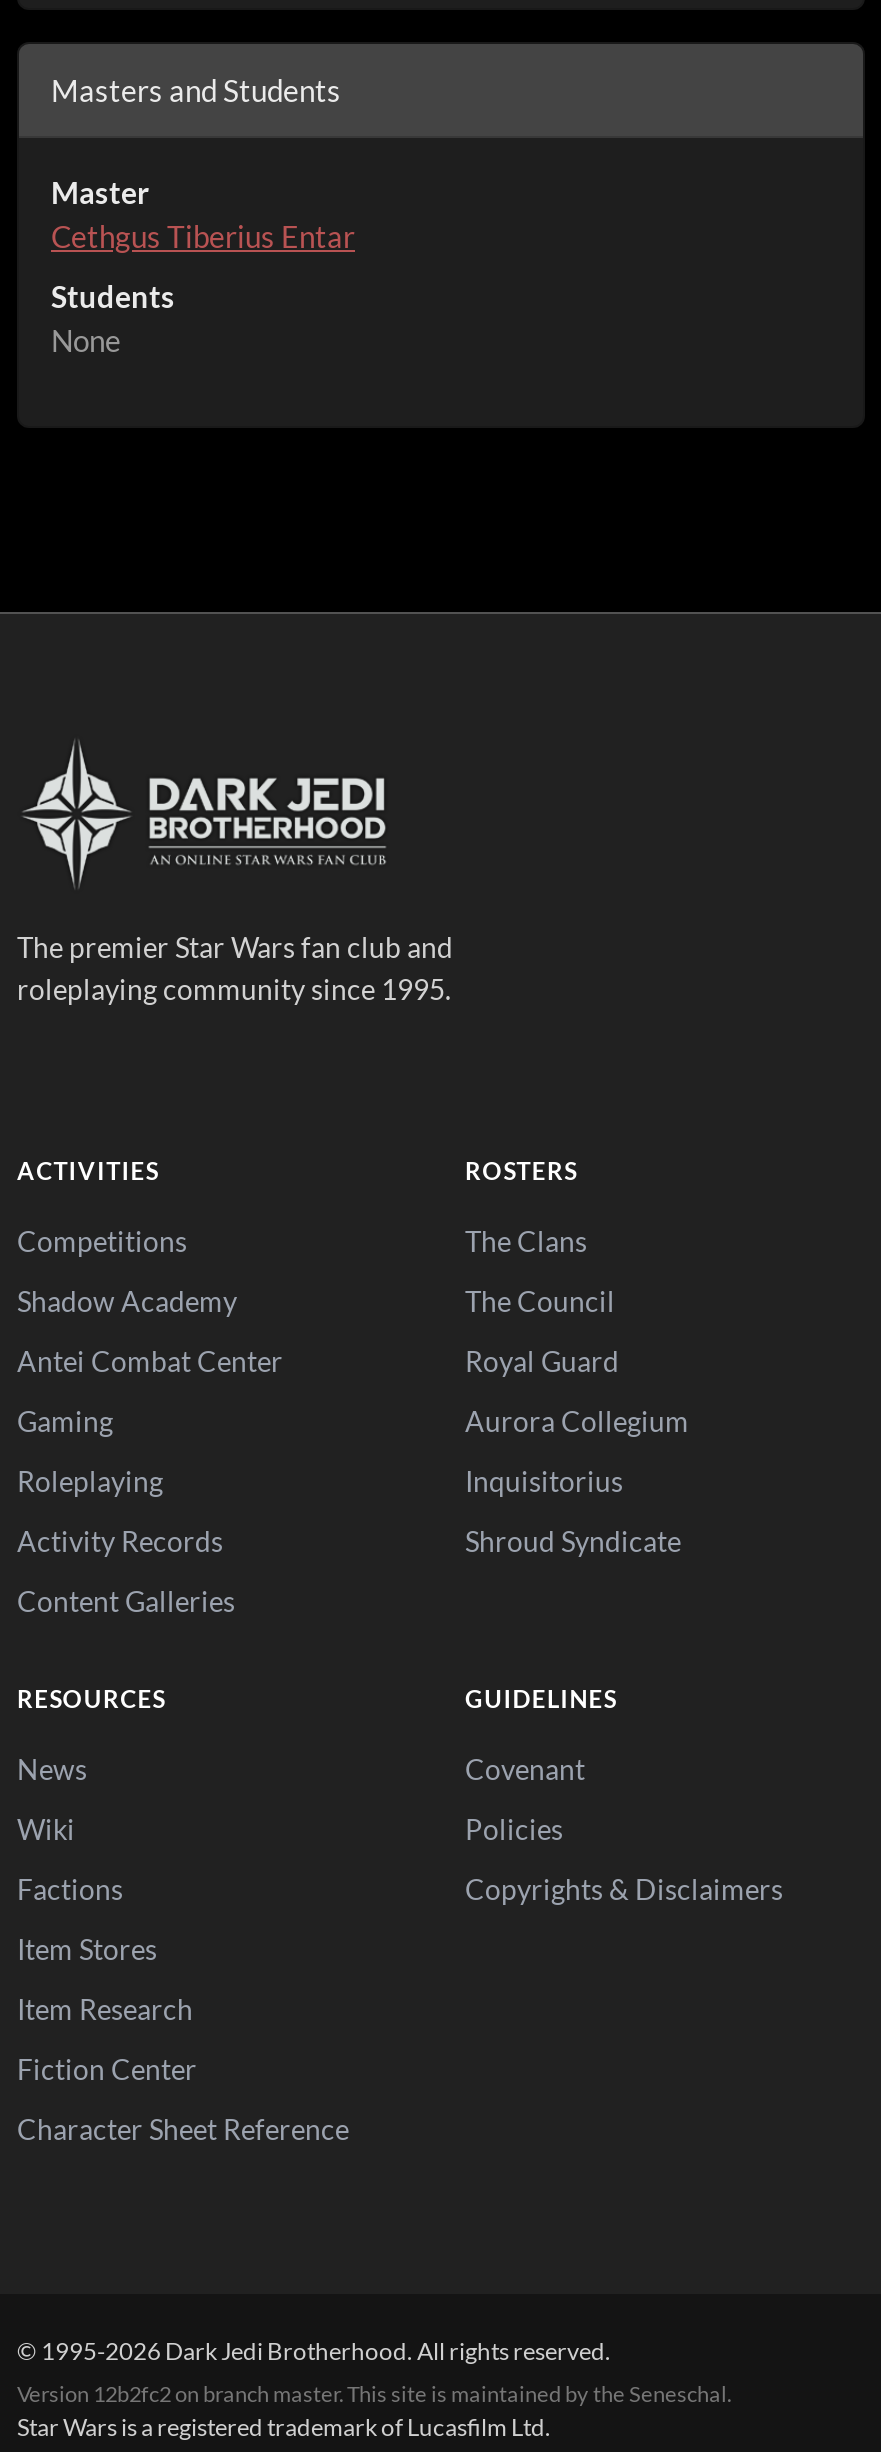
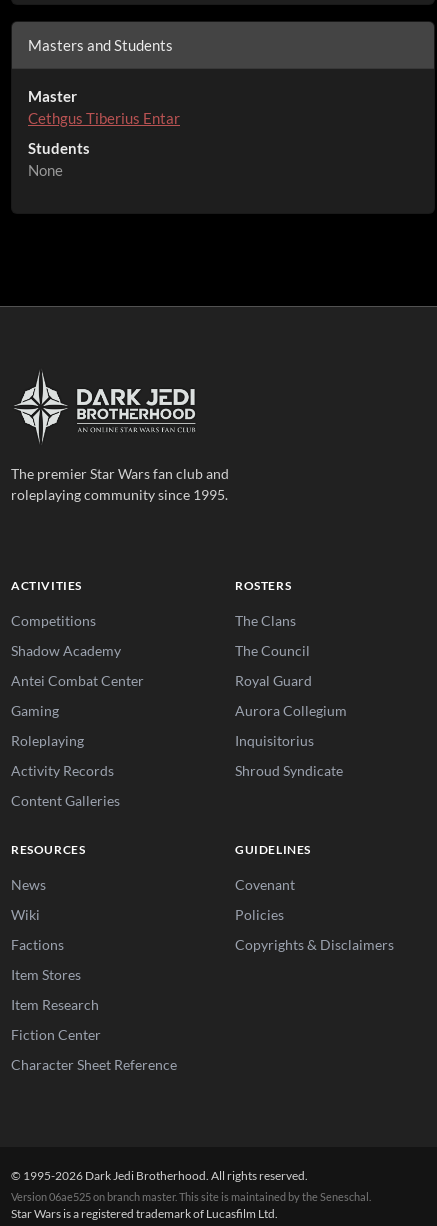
[17,2380,731,2406] Version 12b2fc2 on branch master. This site is maintained by the Seneschal. -> [11,1190,371,1203] Version 06ae525 on branch master. This site is maintained by the Seneschal.

